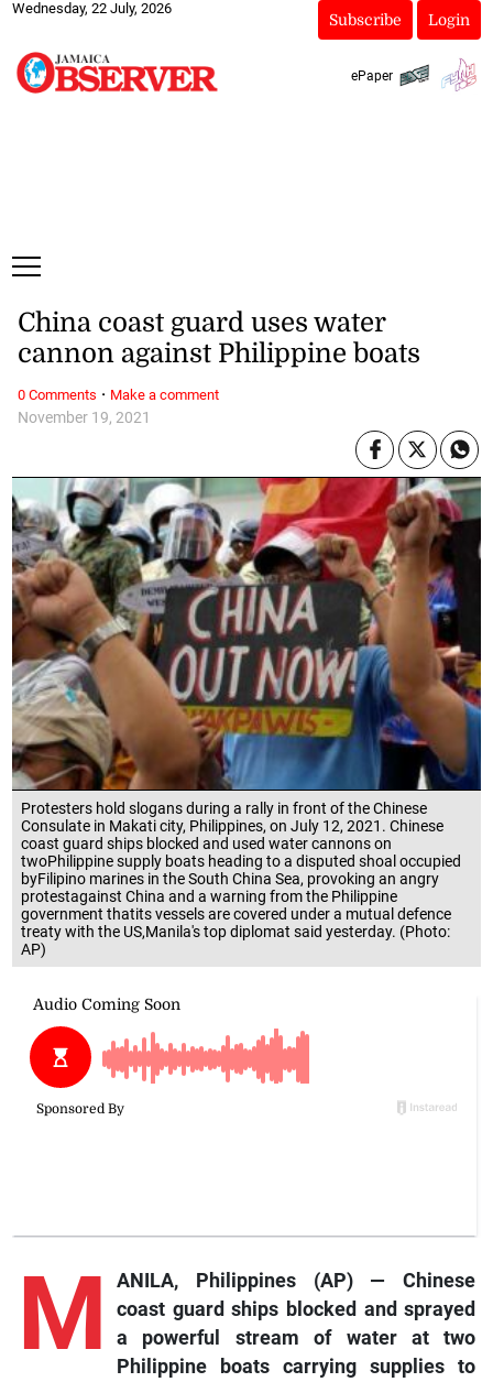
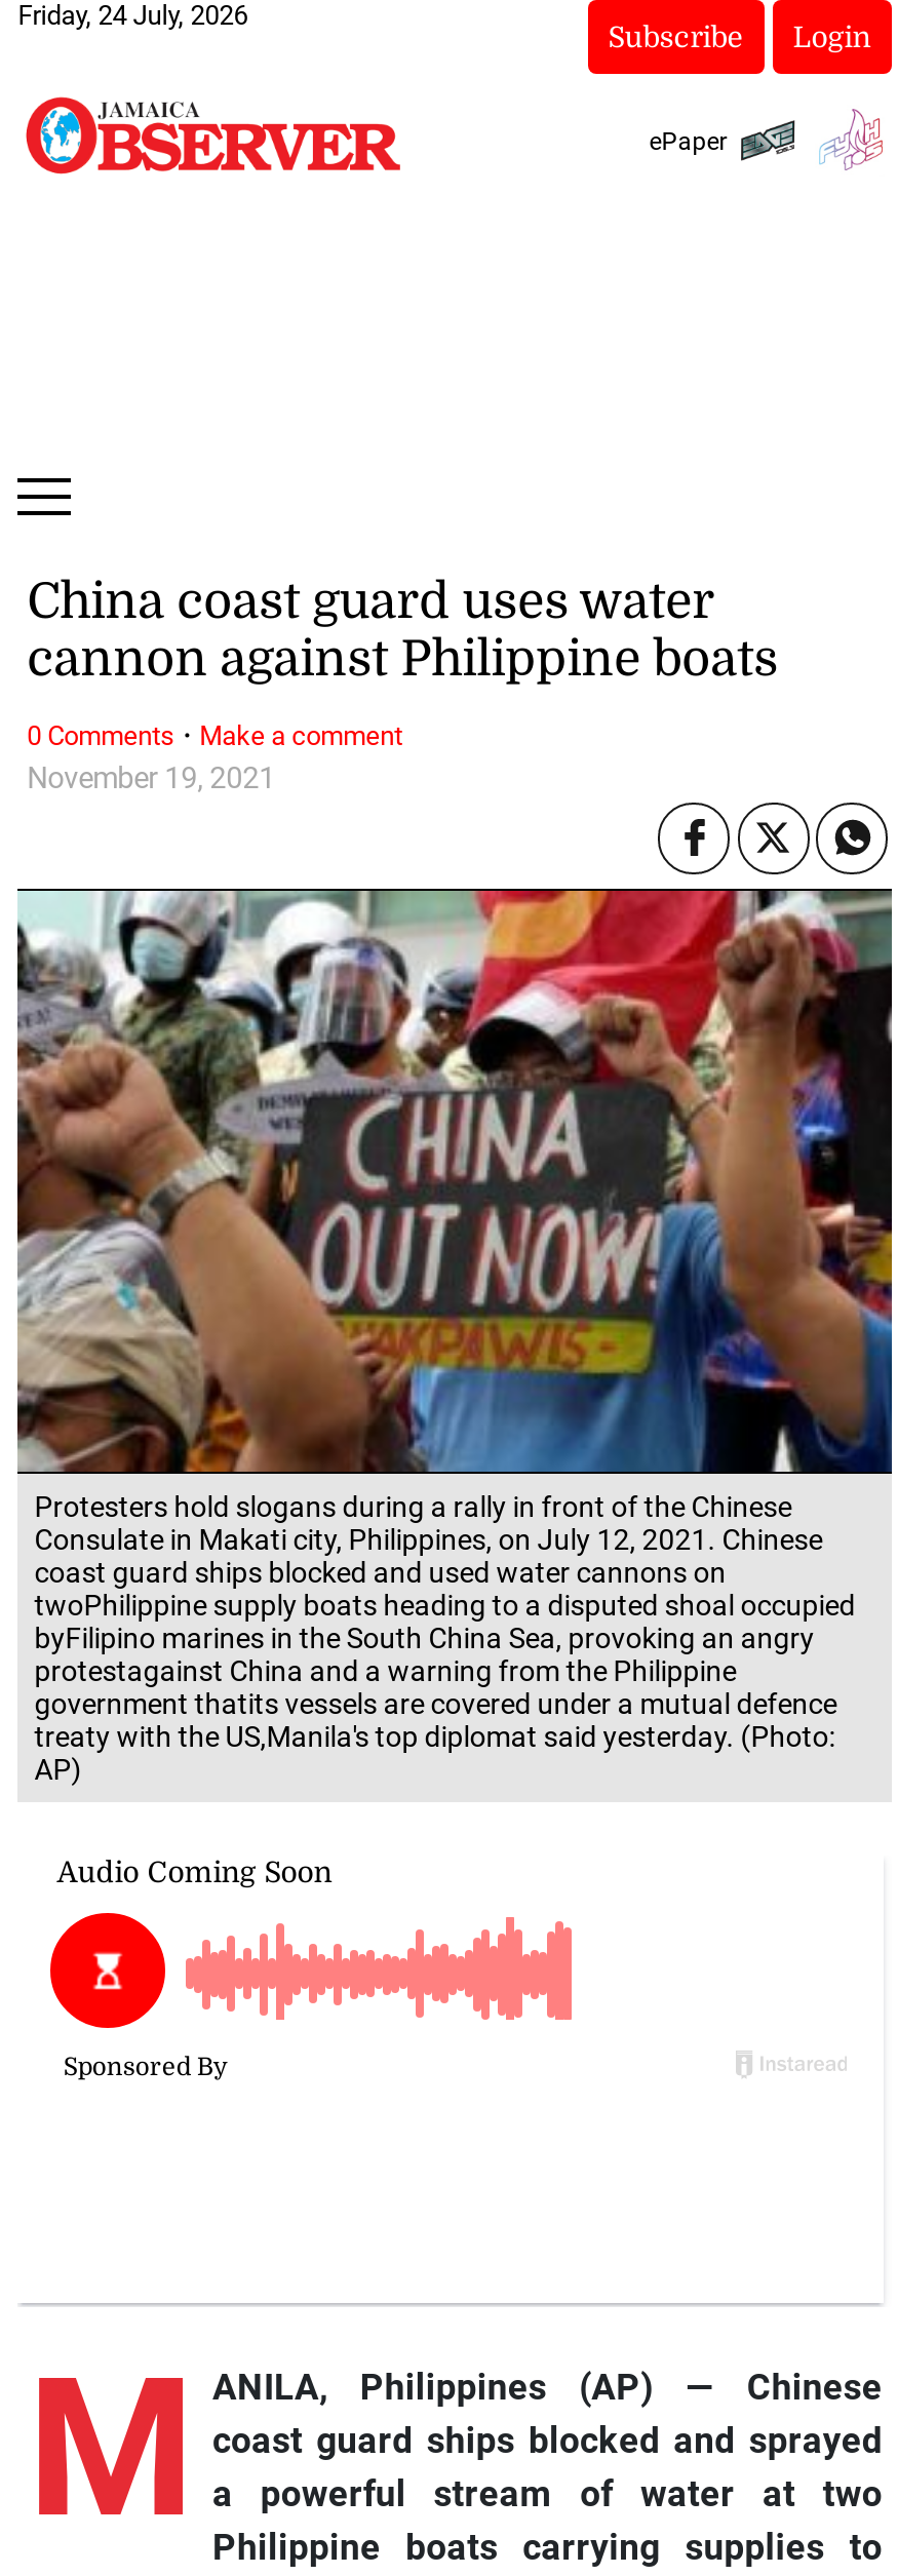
[12,0,172,17] Wednesday, 22 July, 2026 -> [18,0,248,31] Friday, 24 July, 2026

